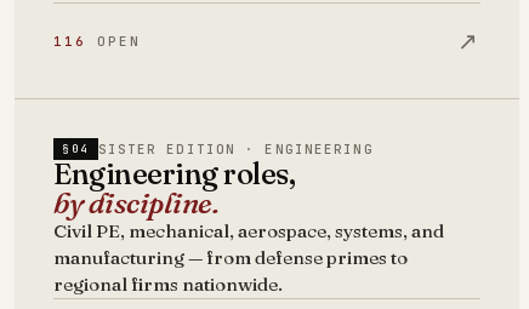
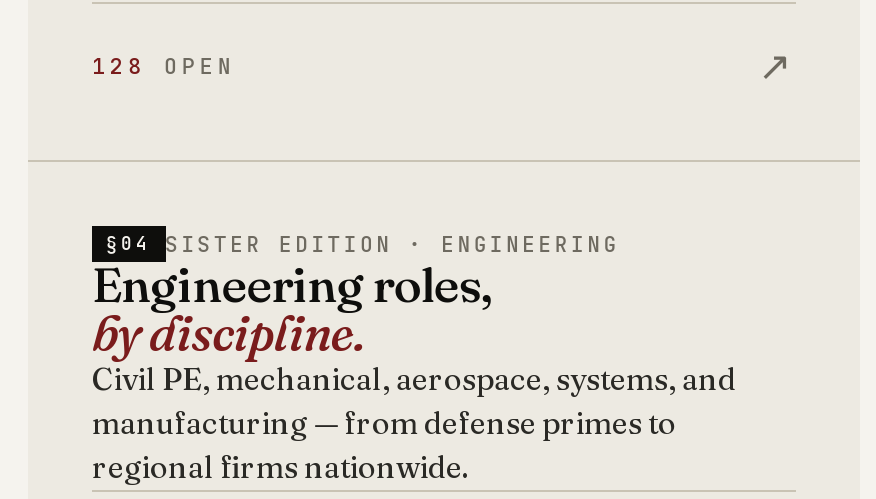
[53,33,140,50] 116 OPEN -> [92,52,235,80] 128 OPEN

